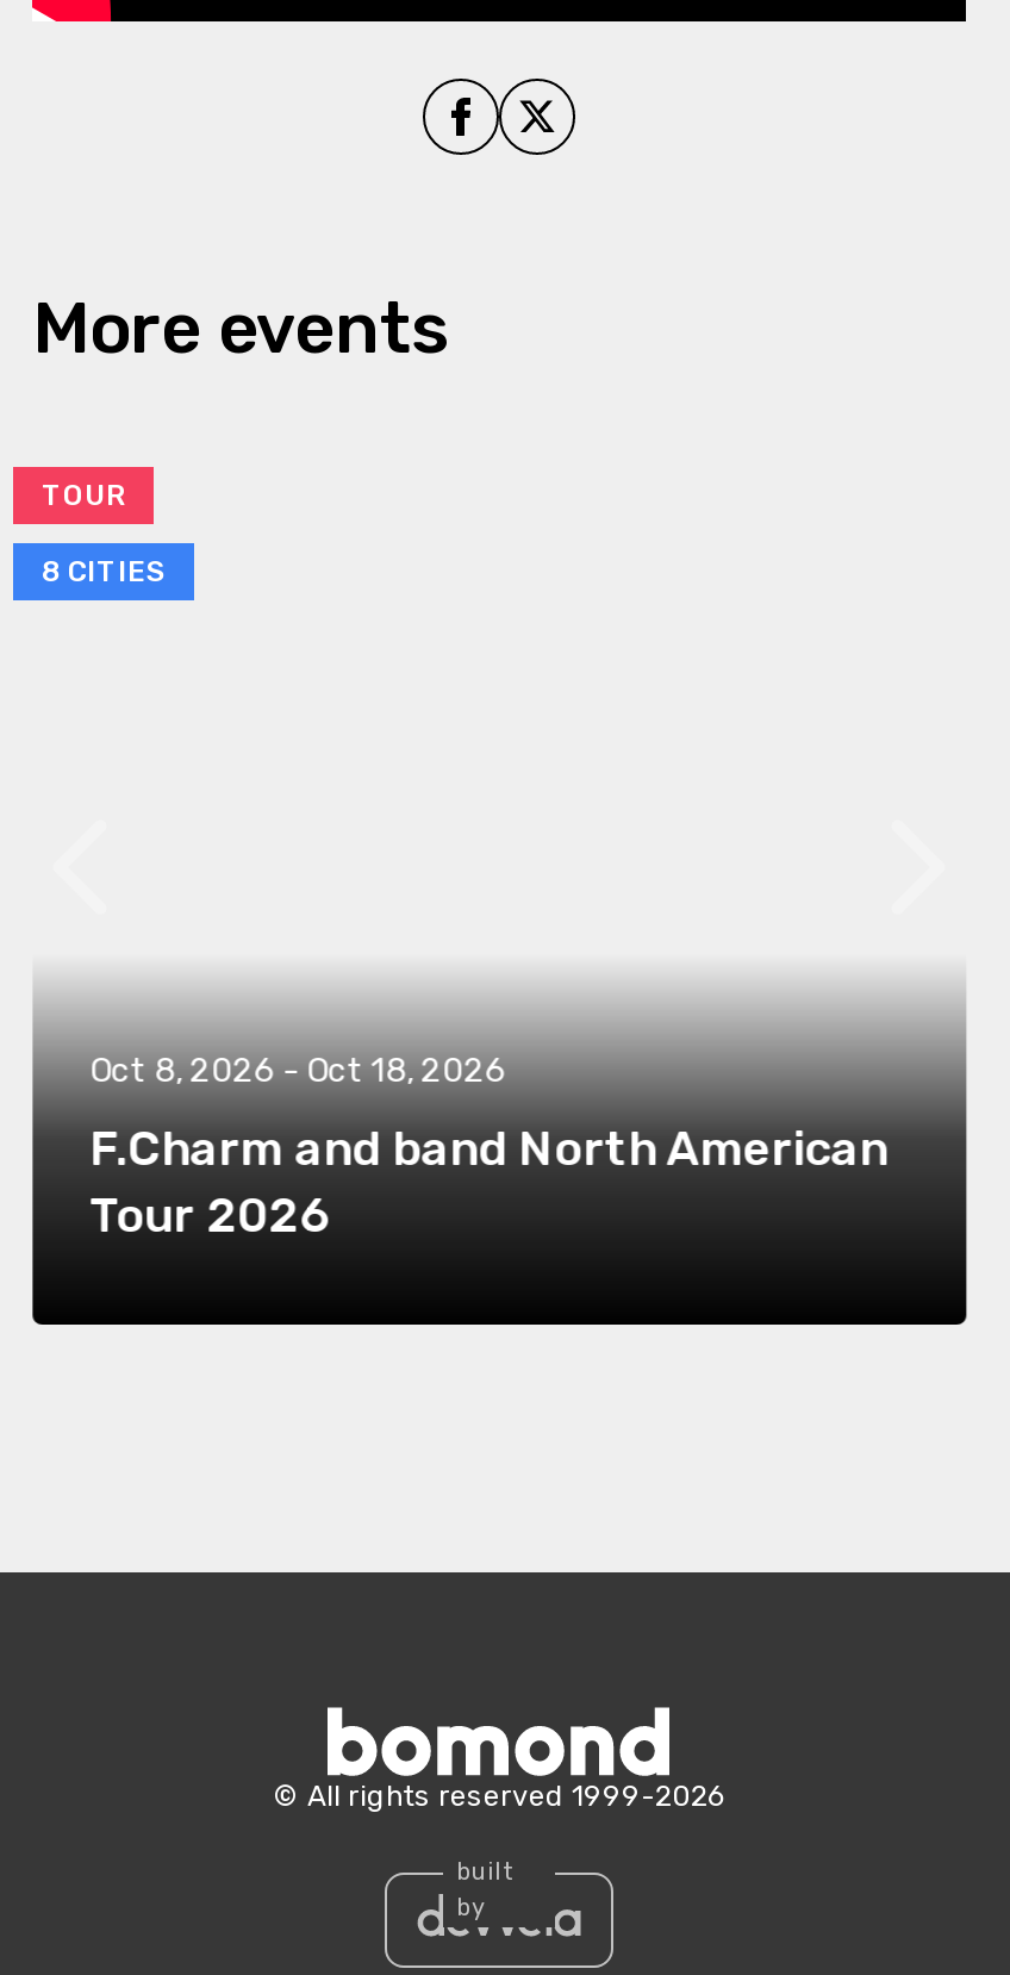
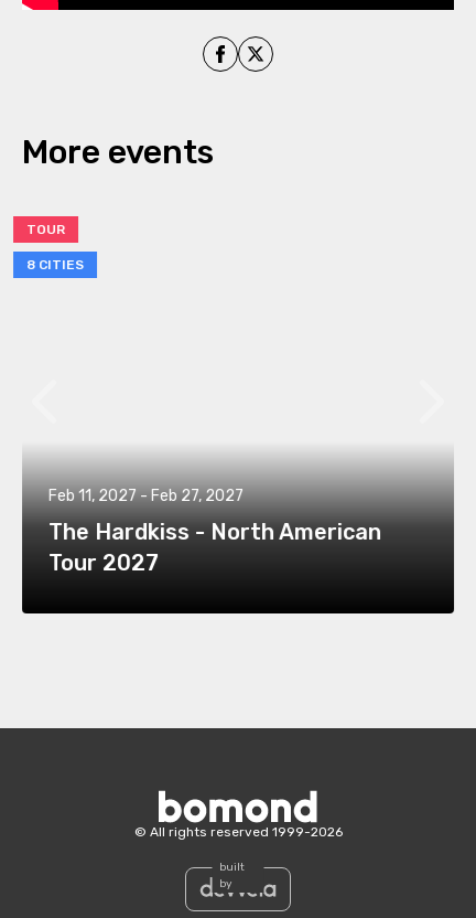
[89,1051,506,1091] Oct 8, 2026 - Oct 18, 2026 -> [48,487,244,505] Feb 11, 2027 - Feb 27, 2027
[89,1120,887,1244] F.Charm and band North American | Tour 2026 -> [48,519,381,576] The Hardkiss - North American | Tour 2027

